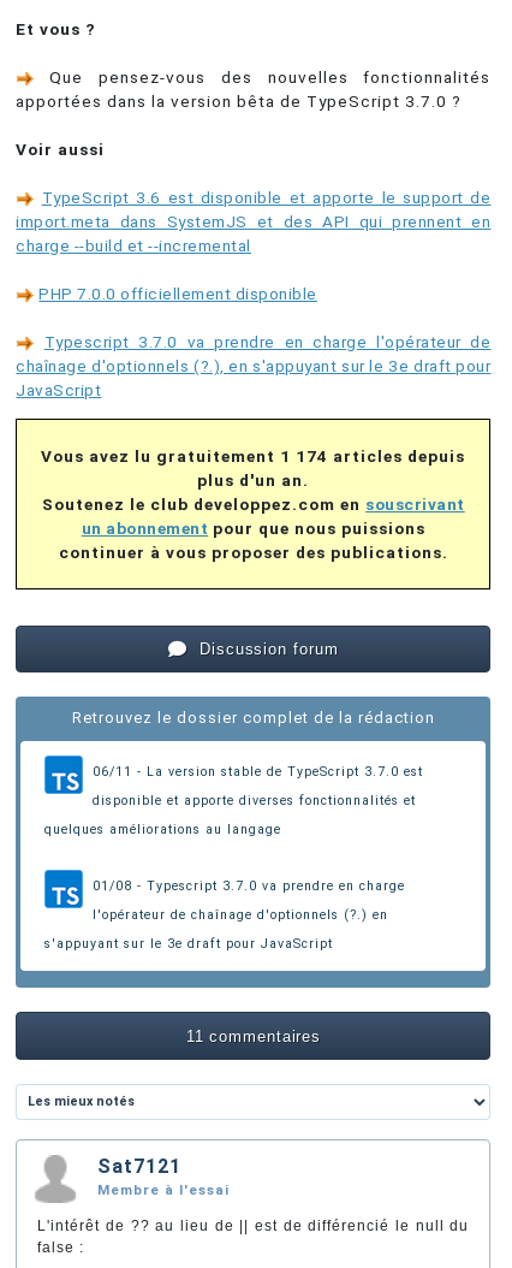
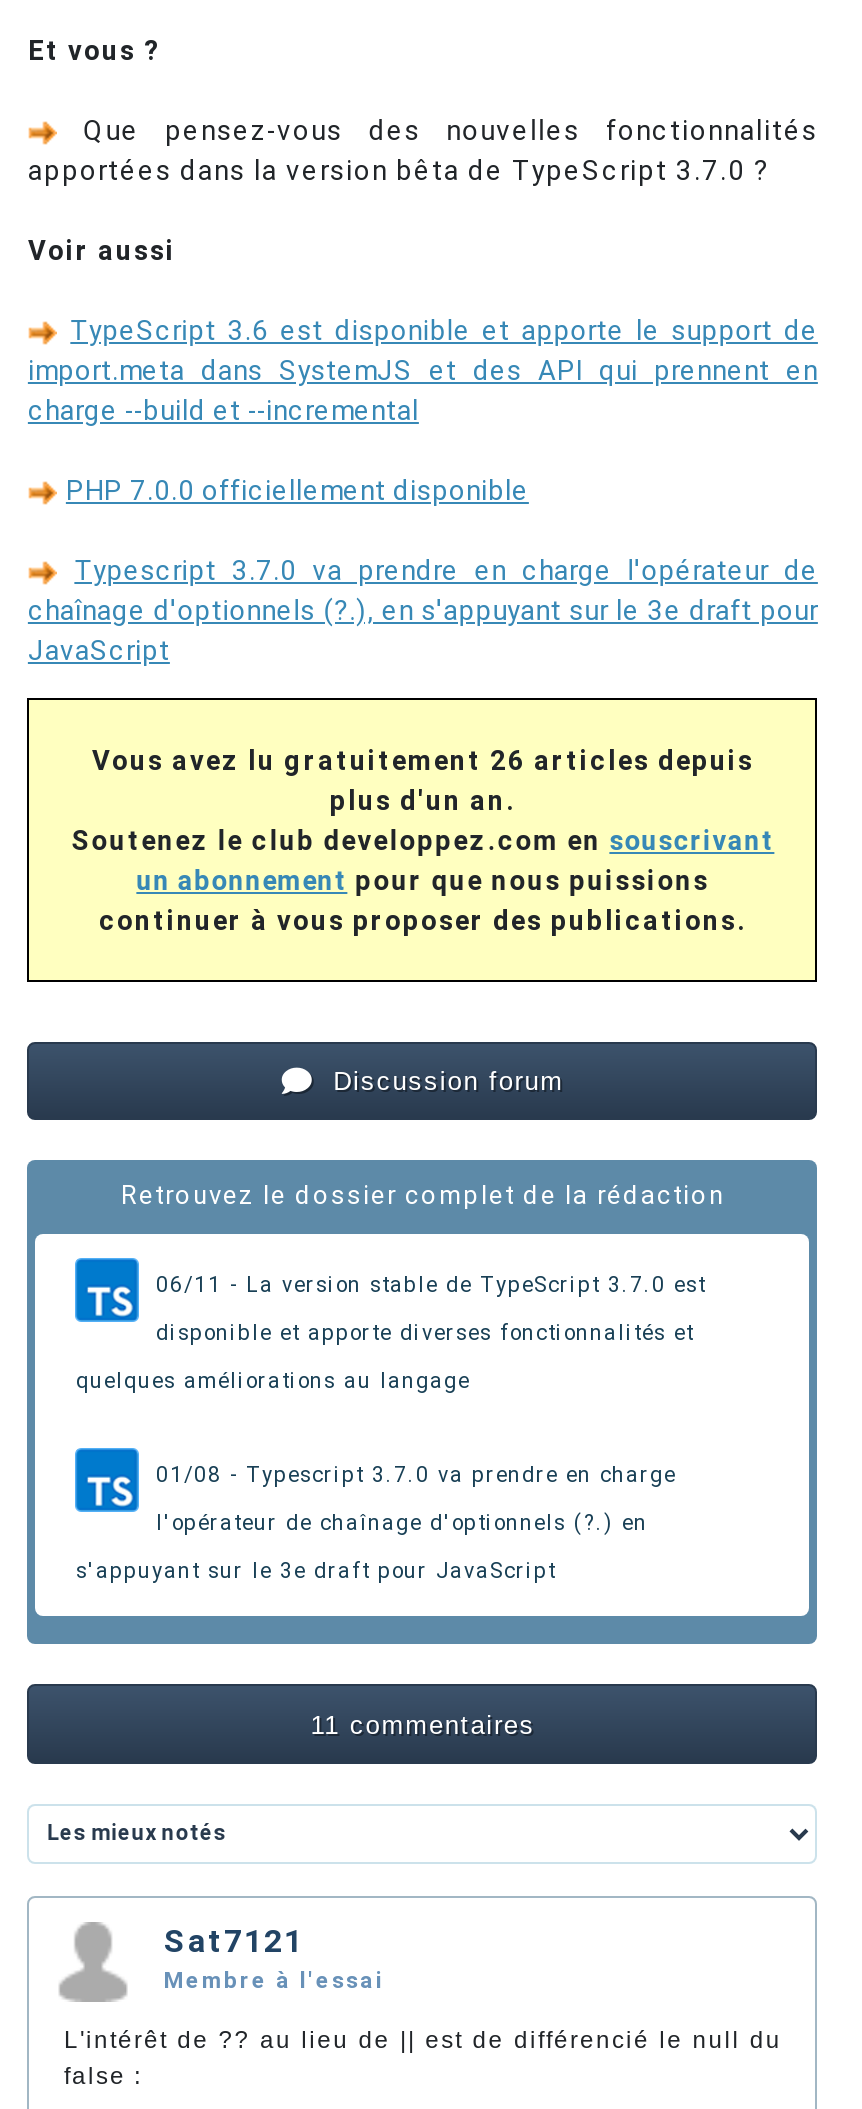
[41,446,466,466] Vous avez lu gratuitement 1 174 articles depuis -> [92,744,754,776] Vous avez lu gratuitement 26 articles depuis

